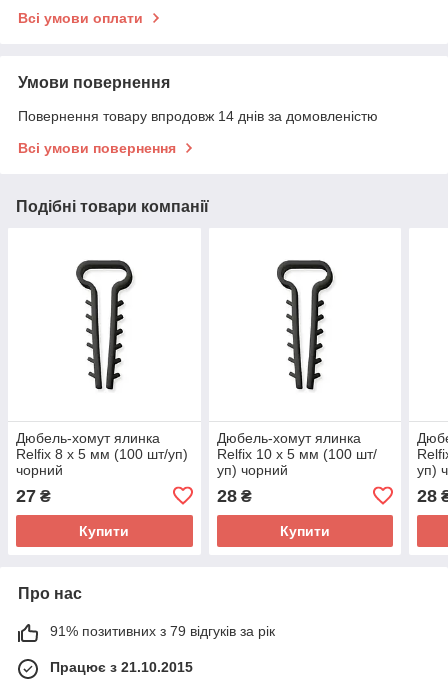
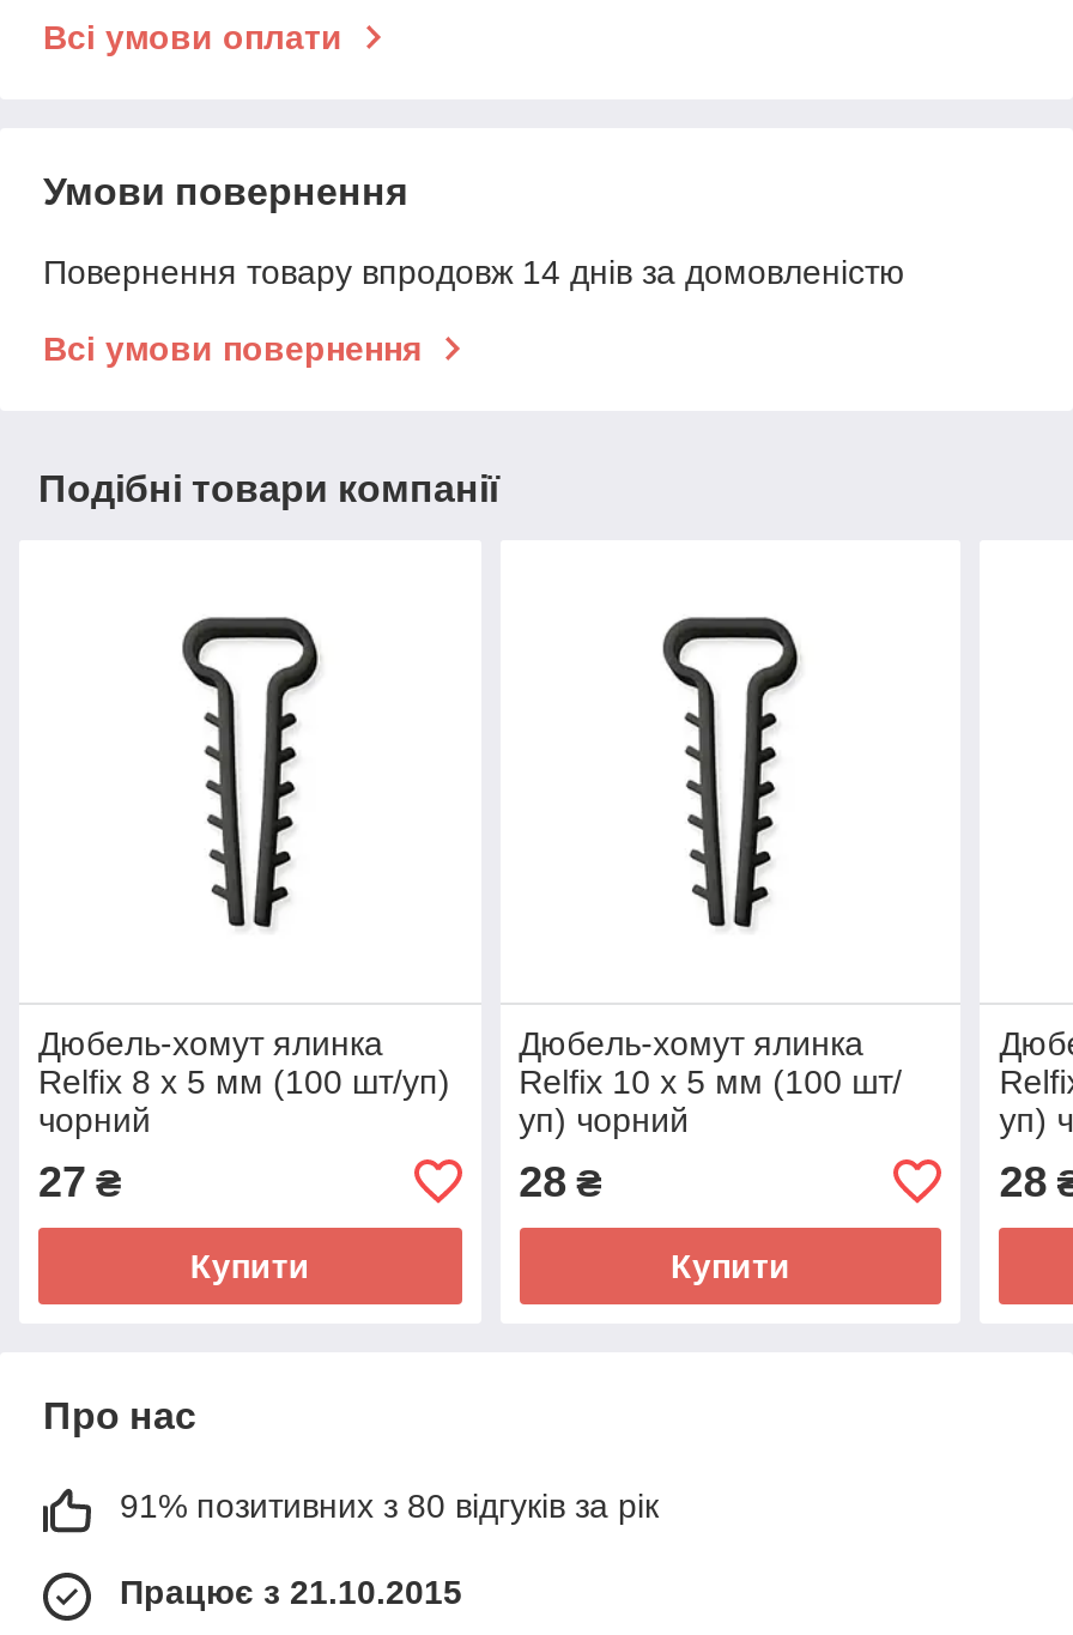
[50,623,275,639] 91% позитивних з 79 відгуків за рік -> [120,1486,659,1524] 91% позитивних з 80 відгуків за рік

